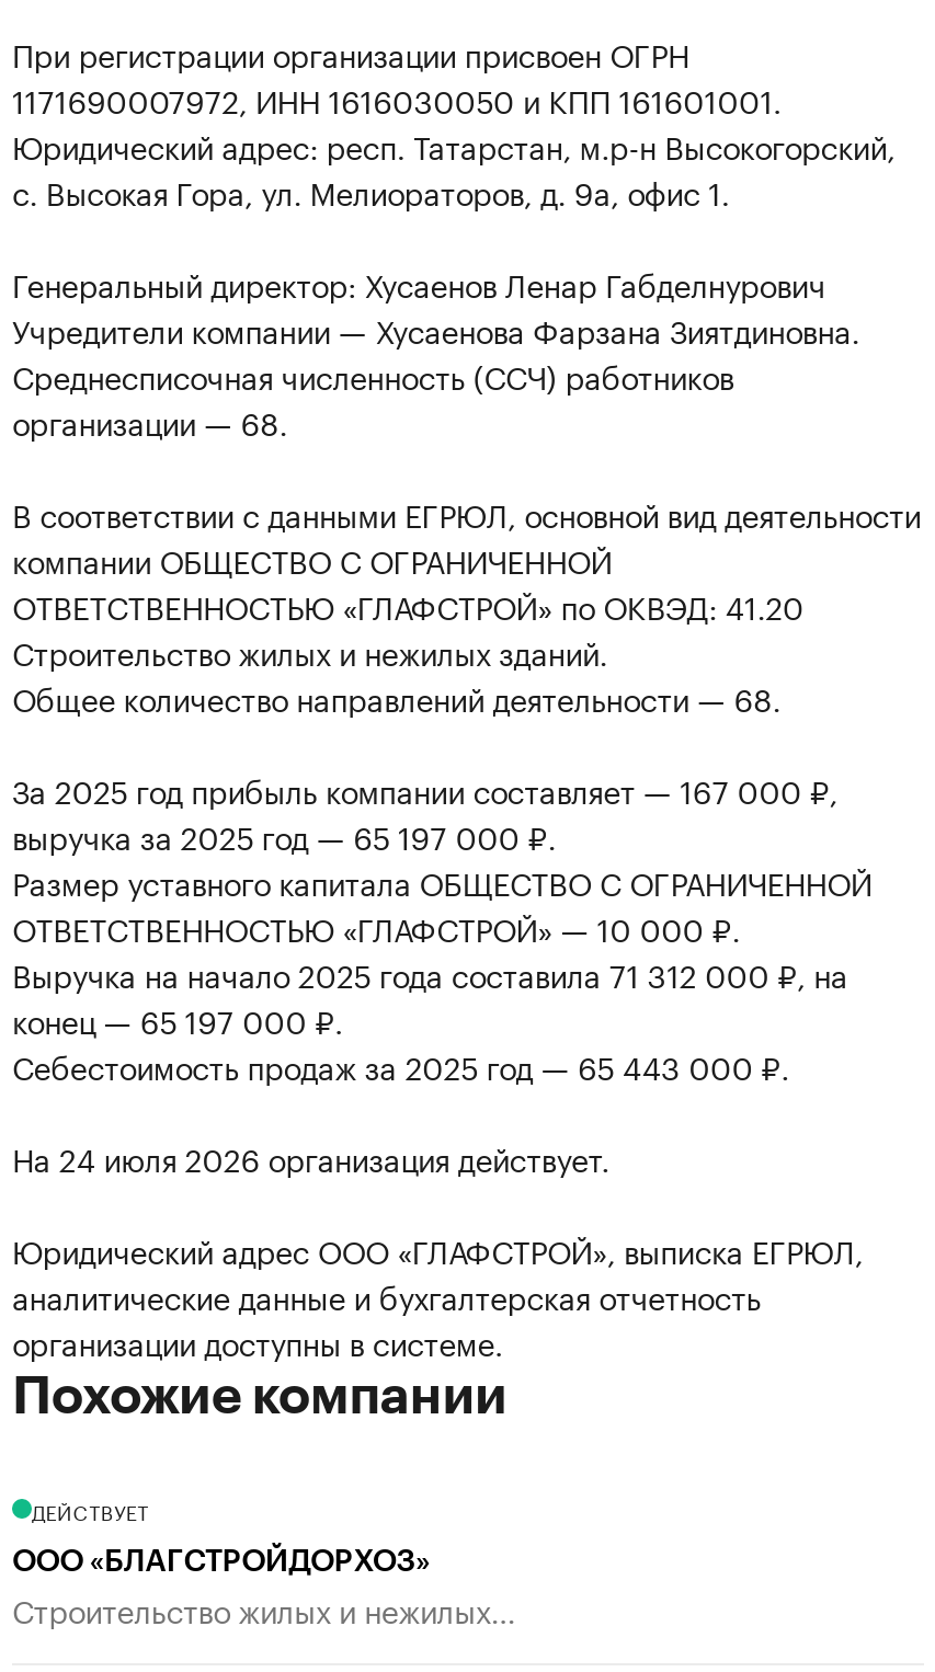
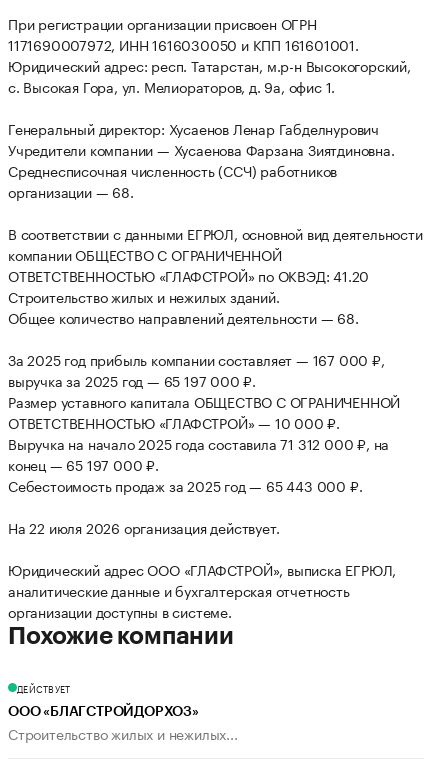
[12,1134,609,1182] На 24 июля 2026 организация действует. -> [8,516,279,538] На 22 июля 2026 организация действует.

